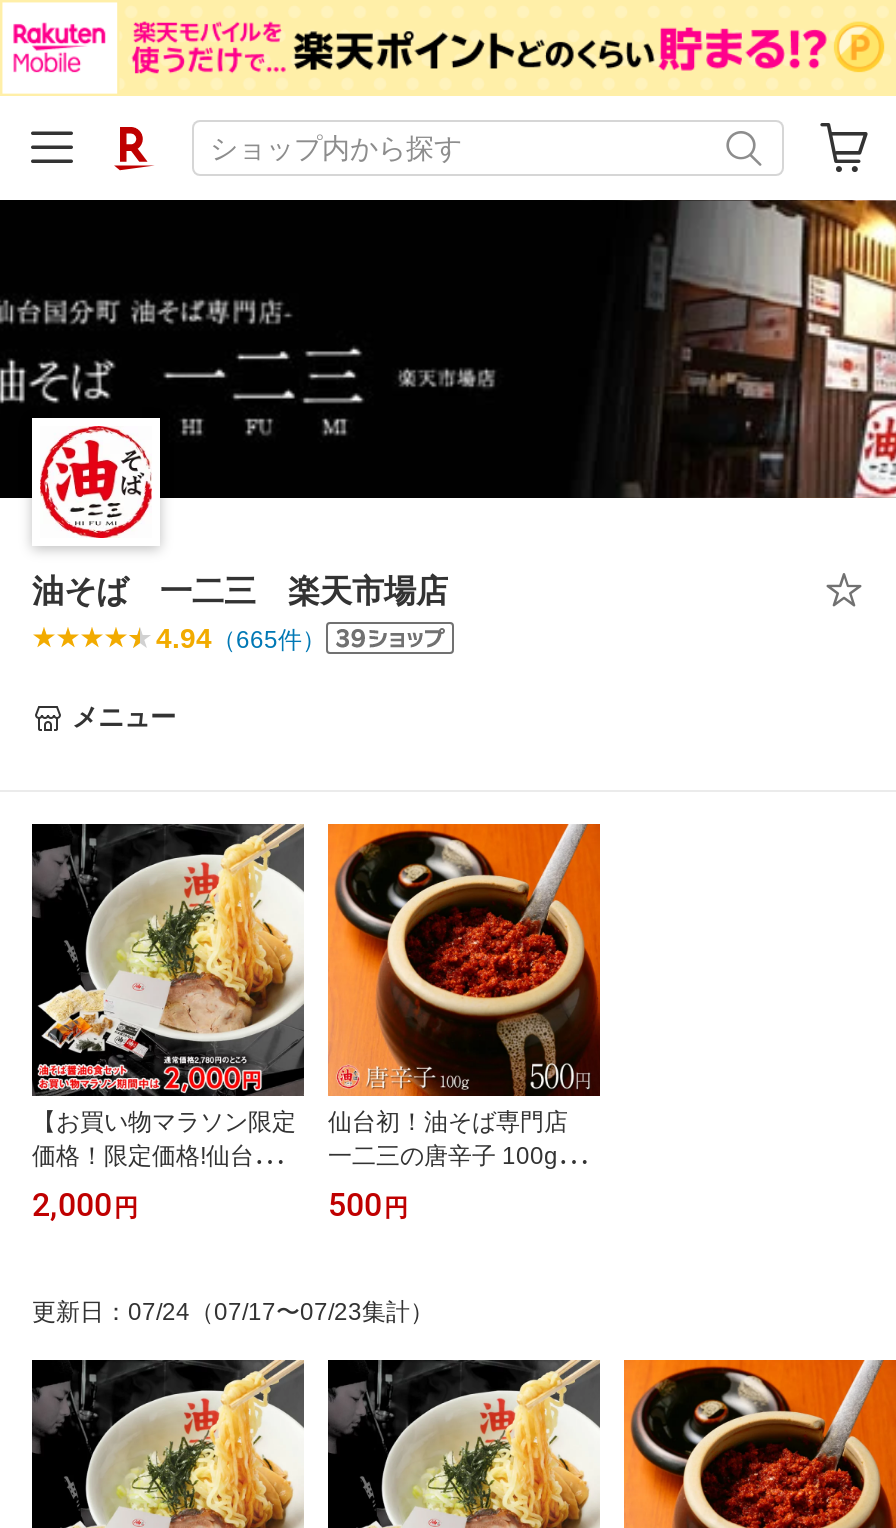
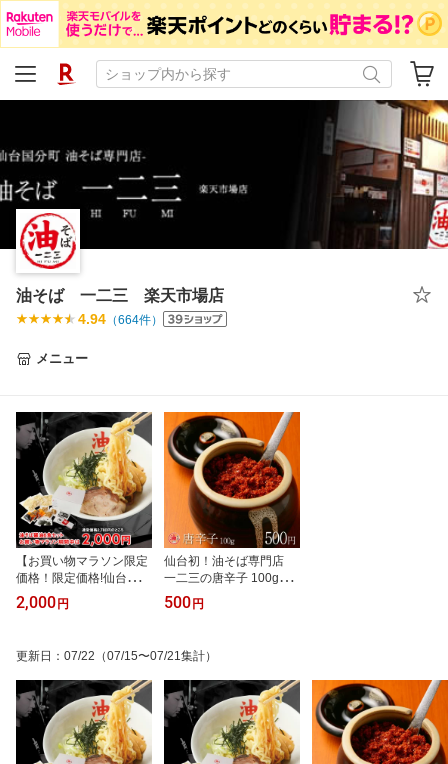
[156,622,326,654] 4.94（665件） -> [78,311,163,327] 4.94（664件）
[32,1298,434,1326] 更新日：07/24（07/17〜07/23集計） -> [16,649,217,663] 更新日：07/22（07/15〜07/21集計）

